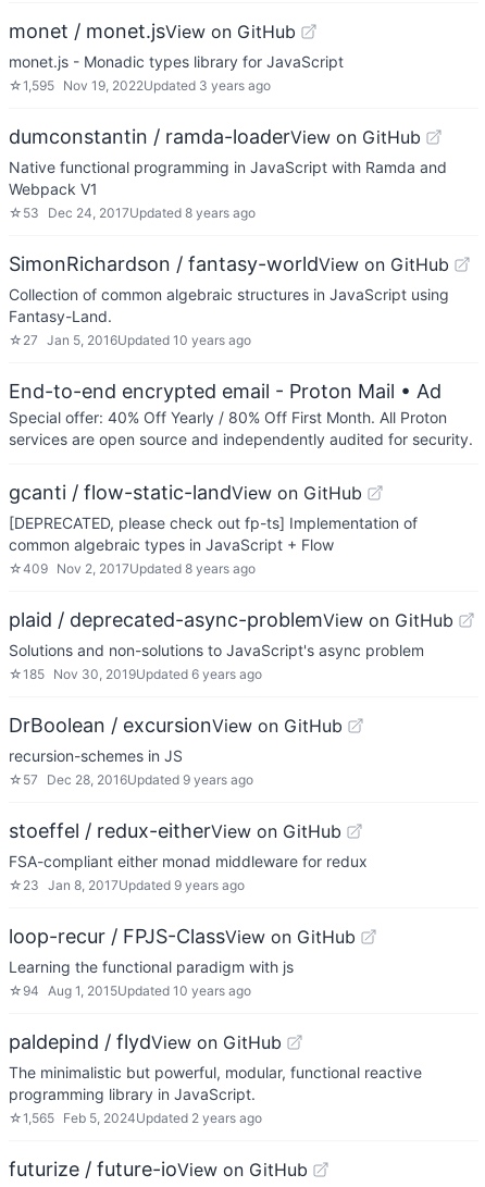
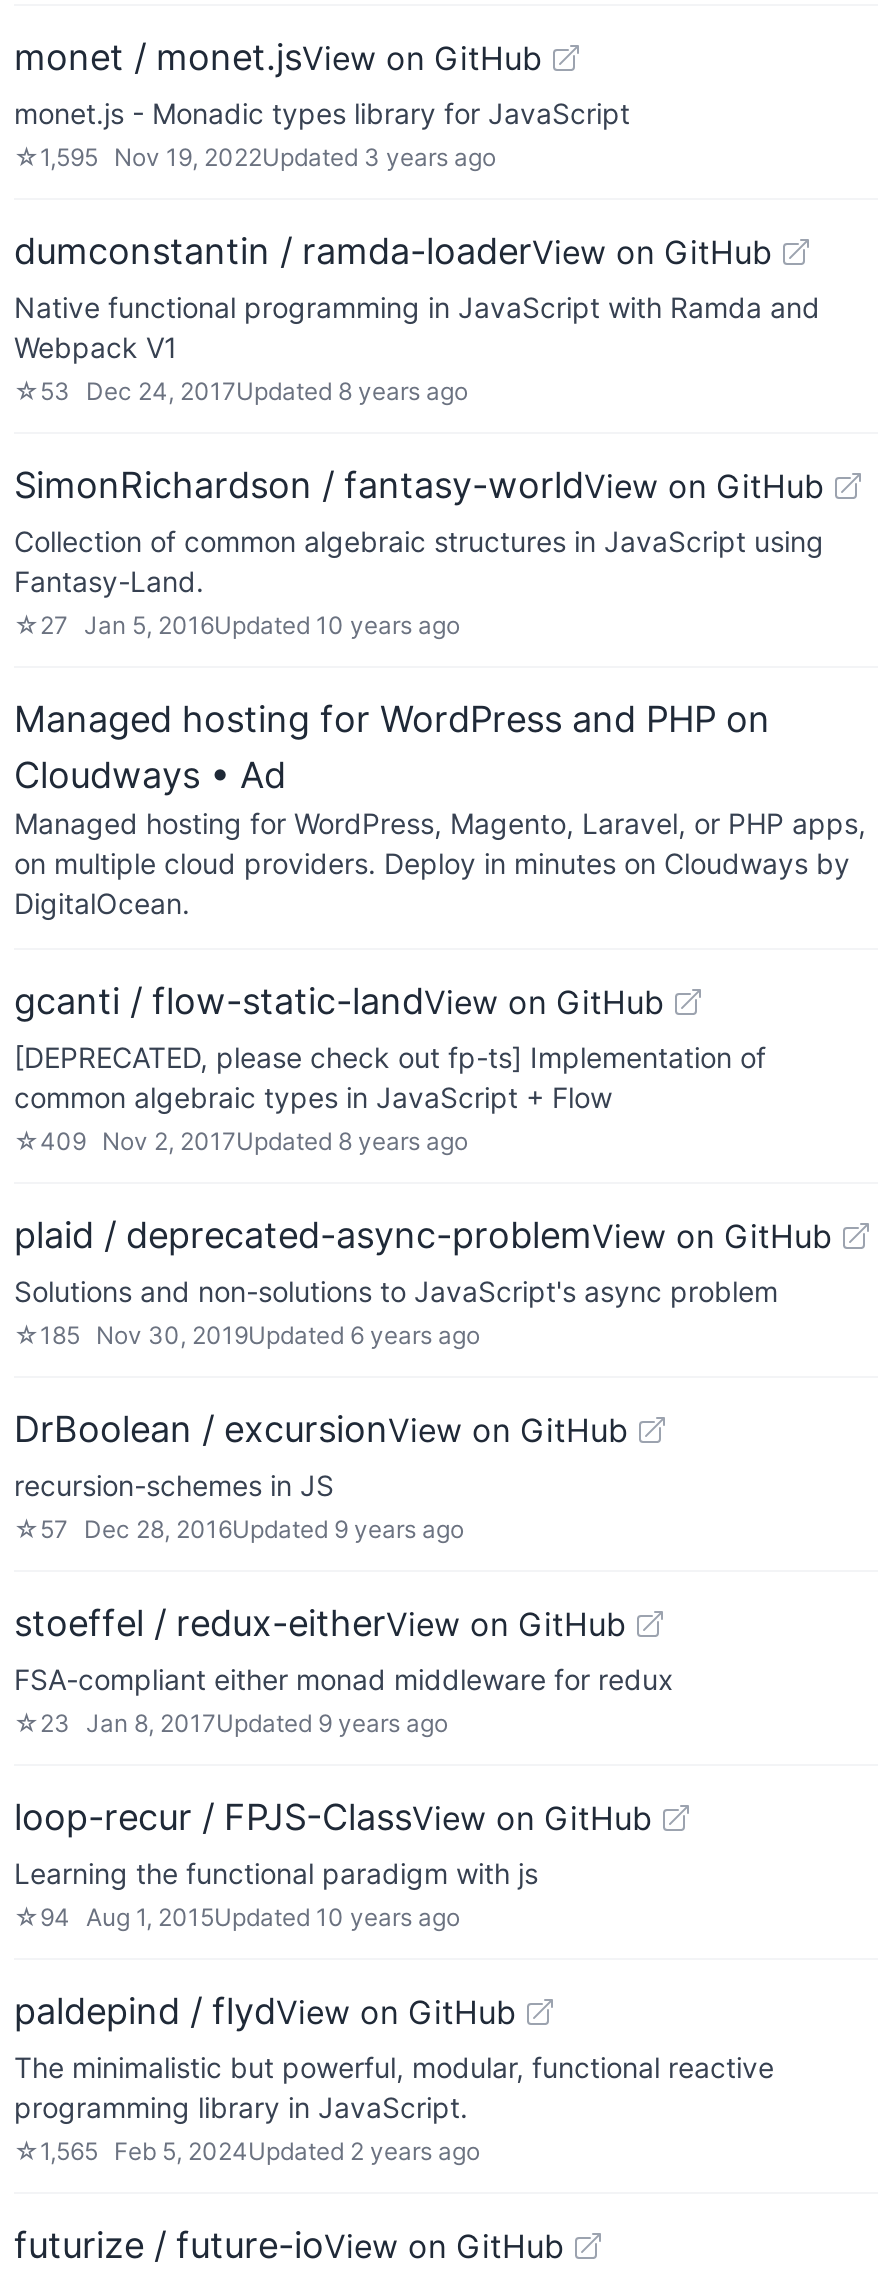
[9,380,473,448] End-to-end encrypted email - Proton Mail • Ad | Special offer: 40% Off Yearly / 80% Off First Month. All Proton | services are open source and independently audited for security. -> [14,698,866,920] Managed hosting for WordPress and PHP on | Cloudways • Ad | Managed hosting for WordPress, Magento, Laravel, or PHP apps, | on multiple cloud providers. Deploy in minutes on Cloudways by | DigitalOcean.

